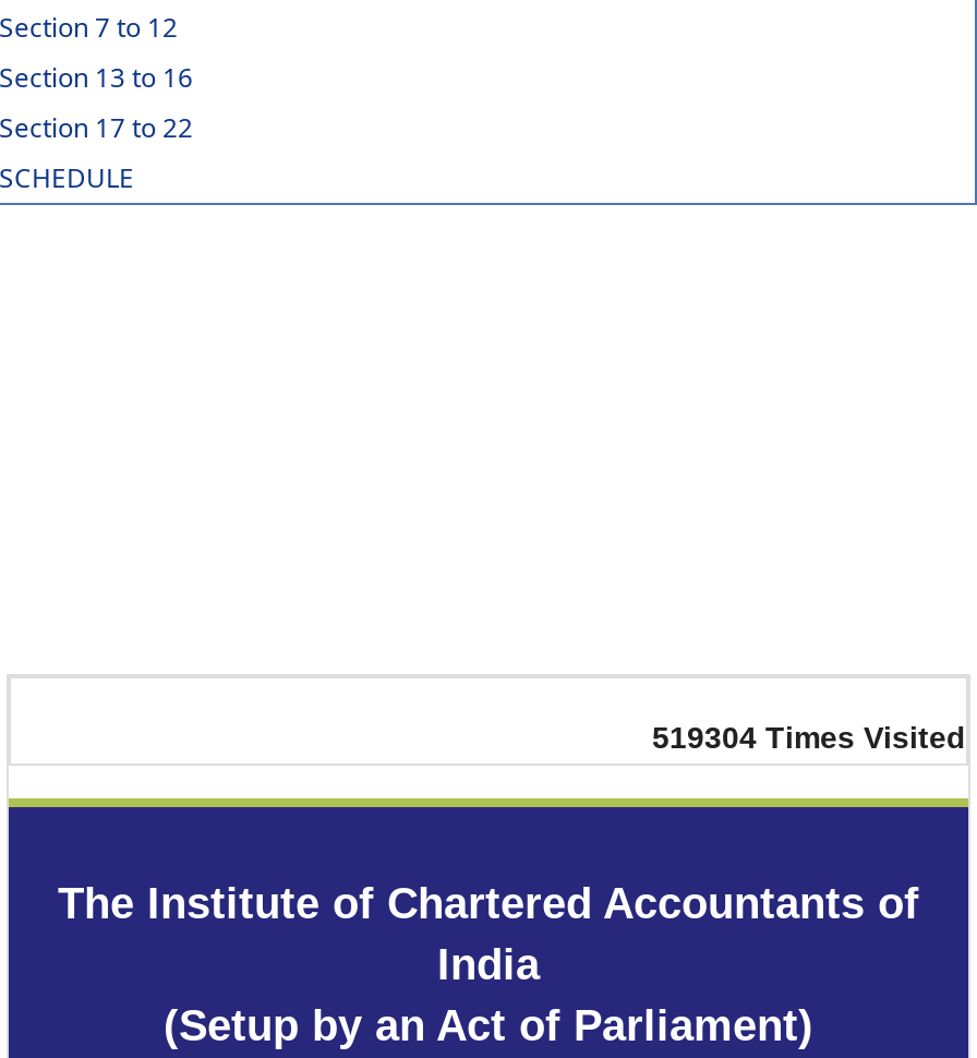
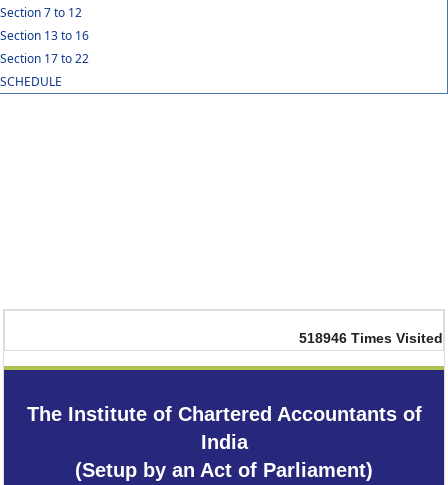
[652,720,966,755] 519304 Times Visited -> [299,330,443,346] 518946 Times Visited

